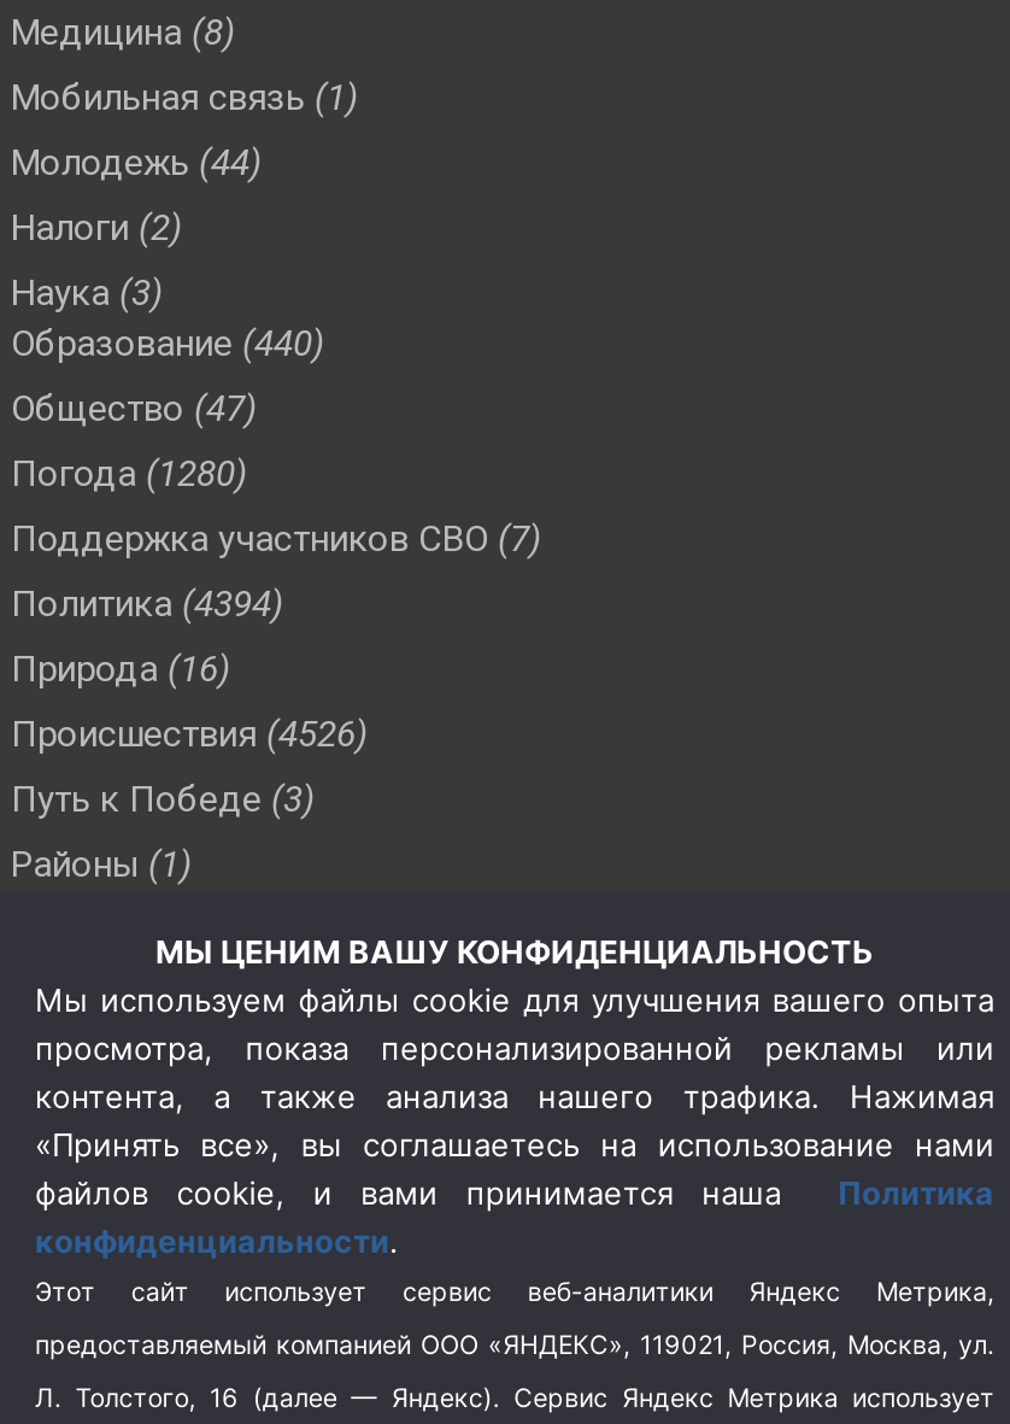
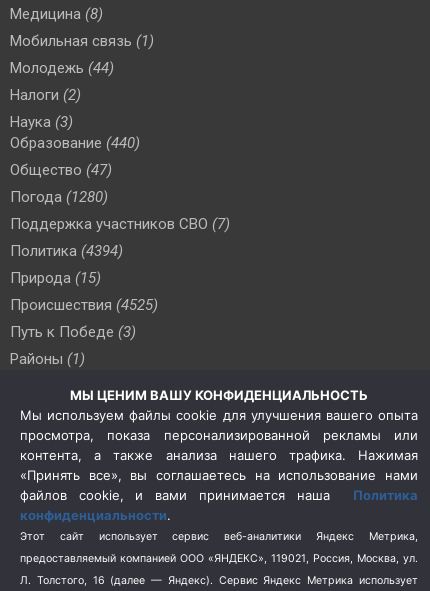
[11,647,230,690] Природа (16) -> [10,269,101,287] Природа (15)
[11,712,368,756] Происшествия (4526) -> [10,296,158,314] Происшествия (4525)

